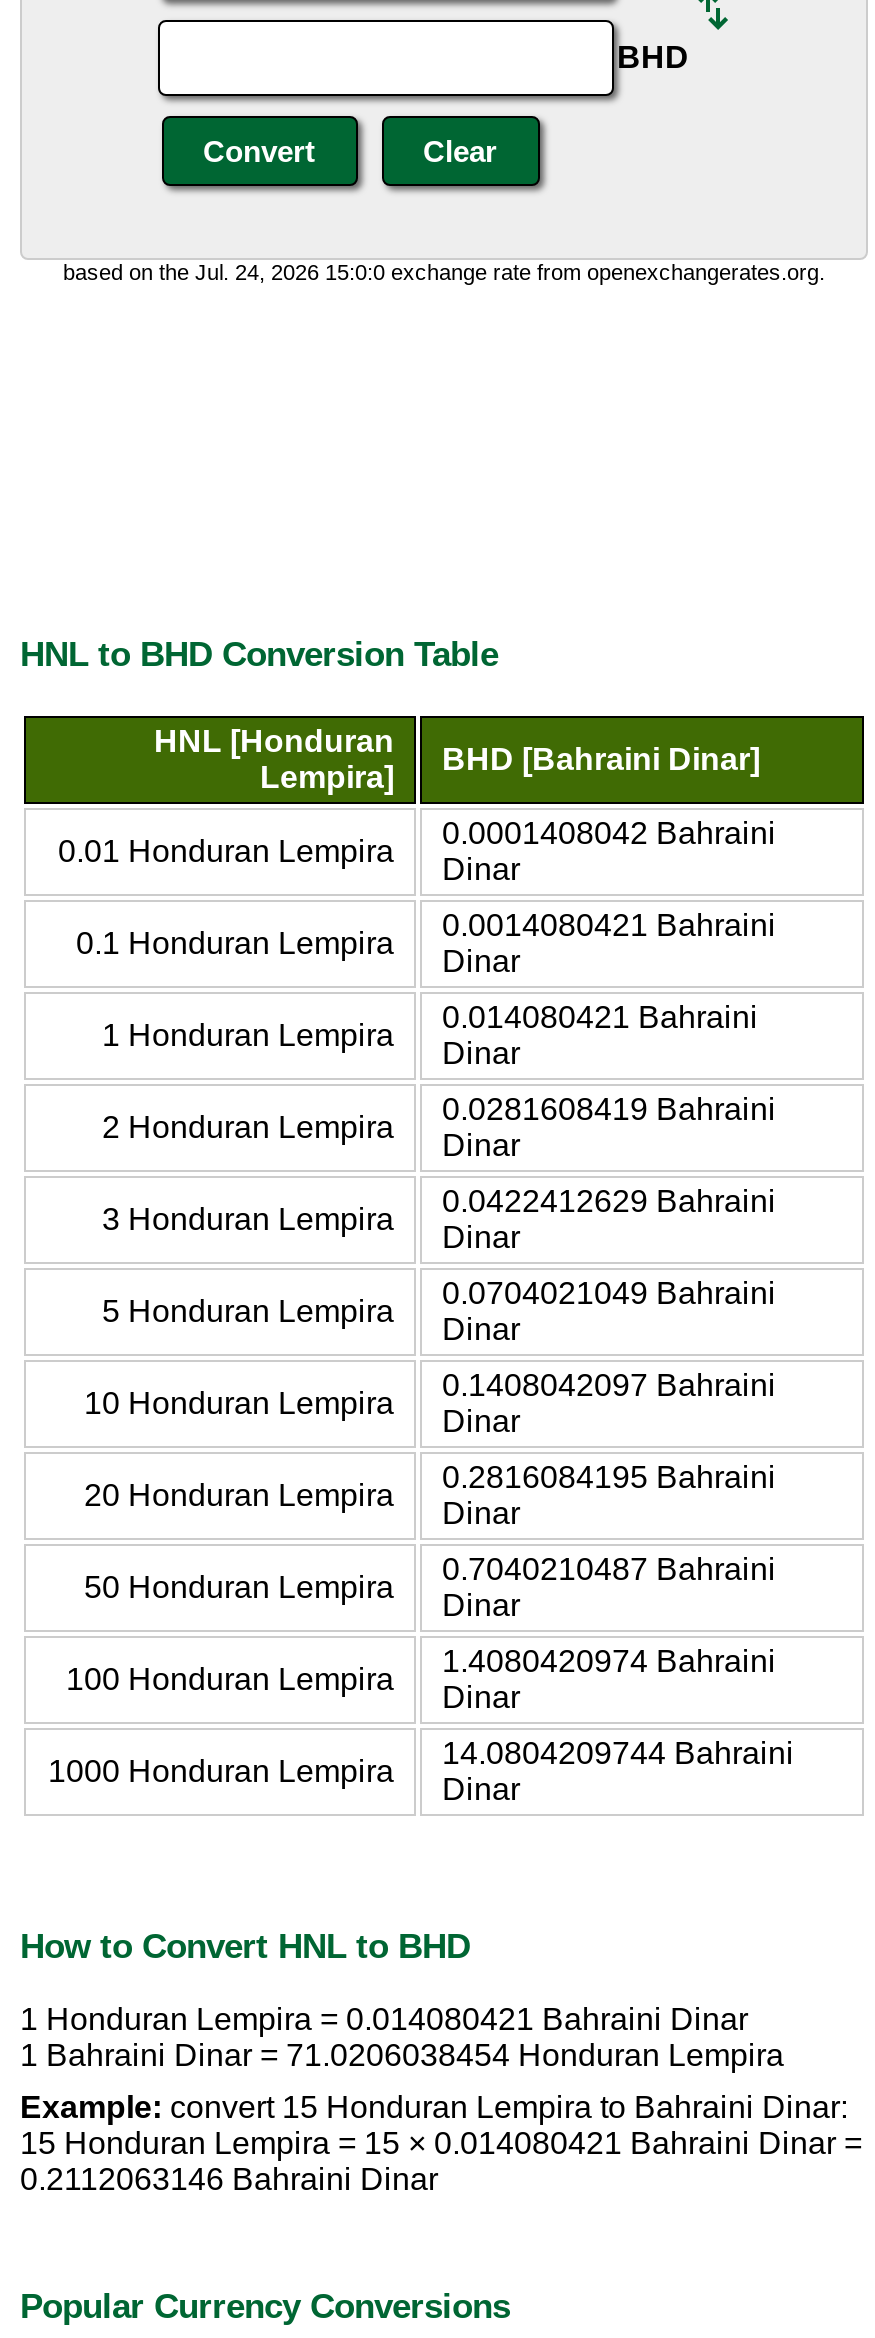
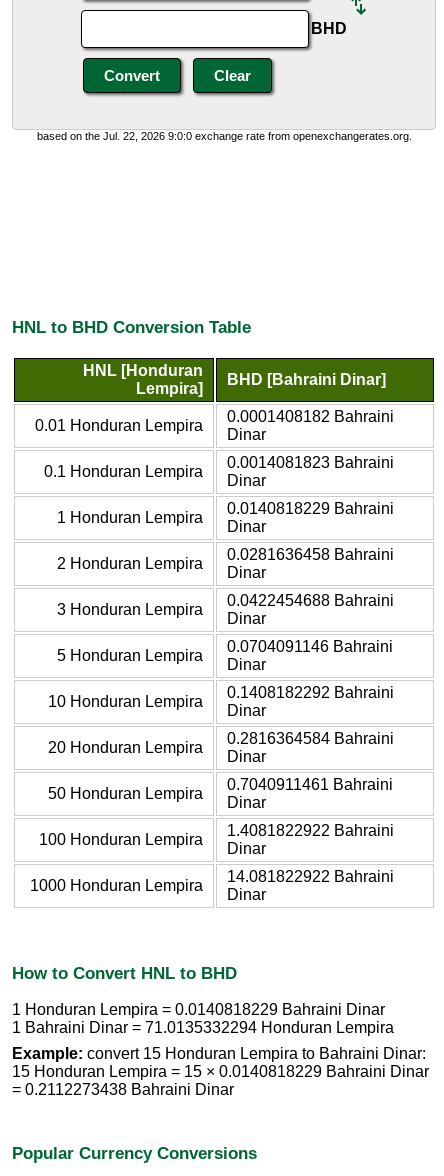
[63,260,825,284] based on the Jul. 24, 2026 15:0:0 exchange rate from openexchangerates.org. -> [36,130,411,142] based on the Jul. 22, 2026 9:0:0 exchange rate from openexchangerates.org.
[442,815,776,849] 0.0001408042 Bahraini -> [227,408,394,425] 0.0001408182 Bahraini
[442,907,776,941] 0.0014080421 Bahraini -> [227,454,394,471] 0.0014081823 Bahraini
[442,999,758,1033] 0.014080421 Bahraini -> [227,500,394,517] 0.0140818229 Bahraini
[442,1091,776,1125] 0.0281608419 Bahraini -> [227,546,394,563] 0.0281636458 Bahraini
[442,1183,776,1217] 0.0422412629 Bahraini -> [227,592,394,609] 0.0422454688 Bahraini
[442,1275,776,1309] 0.0704021049 Bahraini -> [227,638,393,655] 0.0704091146 Bahraini
[442,1367,776,1401] 0.1408042097 Bahraini -> [227,684,394,701] 0.1408182292 Bahraini
[442,1459,776,1493] 0.2816084195 Bahraini -> [227,730,394,747] 0.2816364584 Bahraini
[442,1551,776,1585] 0.7040210487 Bahraini -> [227,776,393,793] 0.7040911461 Bahraini
[442,1643,776,1677] 1.4080420974 Bahraini -> [227,822,394,839] 1.4081822922 Bahraini
[442,1735,794,1769] 14.0804209744 Bahraini -> [227,868,394,885] 14.081822922 Bahraini
[20,2003,748,2037] 1 Honduran Lempira = 0.014080421 Bahraini Dinar -> [12,1001,385,1018] 1 Honduran Lempira = 0.0140818229 Bahraini Dinar
[20,2039,784,2073] 1 Bahraini Dinar = 71.0206038454 Honduran Lempira -> [12,1019,394,1036] 1 Bahraini Dinar = 71.0135332294 Honduran Lempira
[20,2127,862,2197] 15 Honduran Lempira = 15 × 0.014080421 Bahraini Dinar = | 0.2112063146 Bahraini Dinar -> [12,1063,429,1098] 15 Honduran Lempira = 15 × 0.0140818229 Bahraini Dinar | = 0.2112273438 Bahraini Dinar

